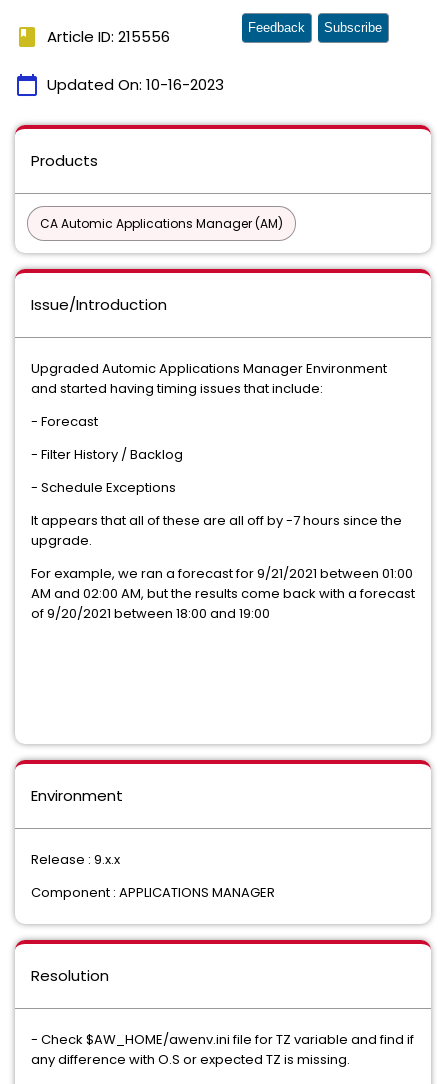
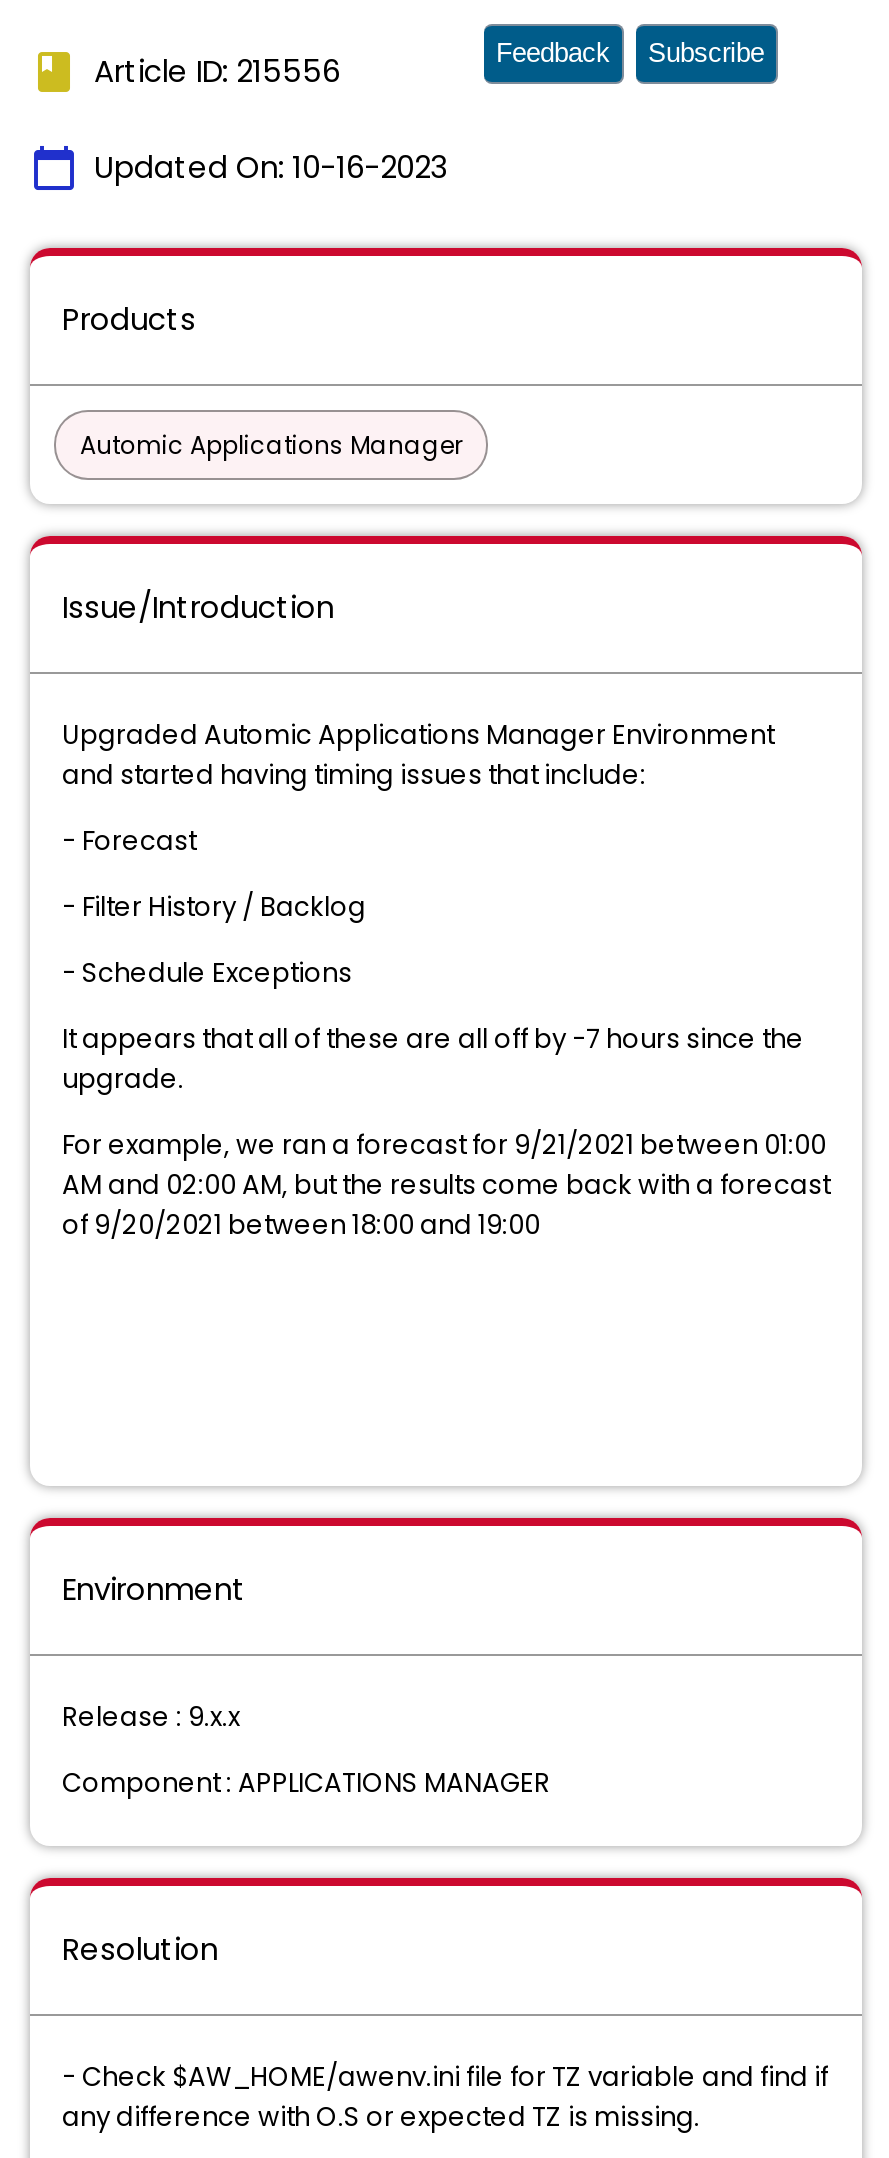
[40,215,283,232] CA Automic Applications Manager (AM) -> [80,428,462,462] Automic Applications Manager

